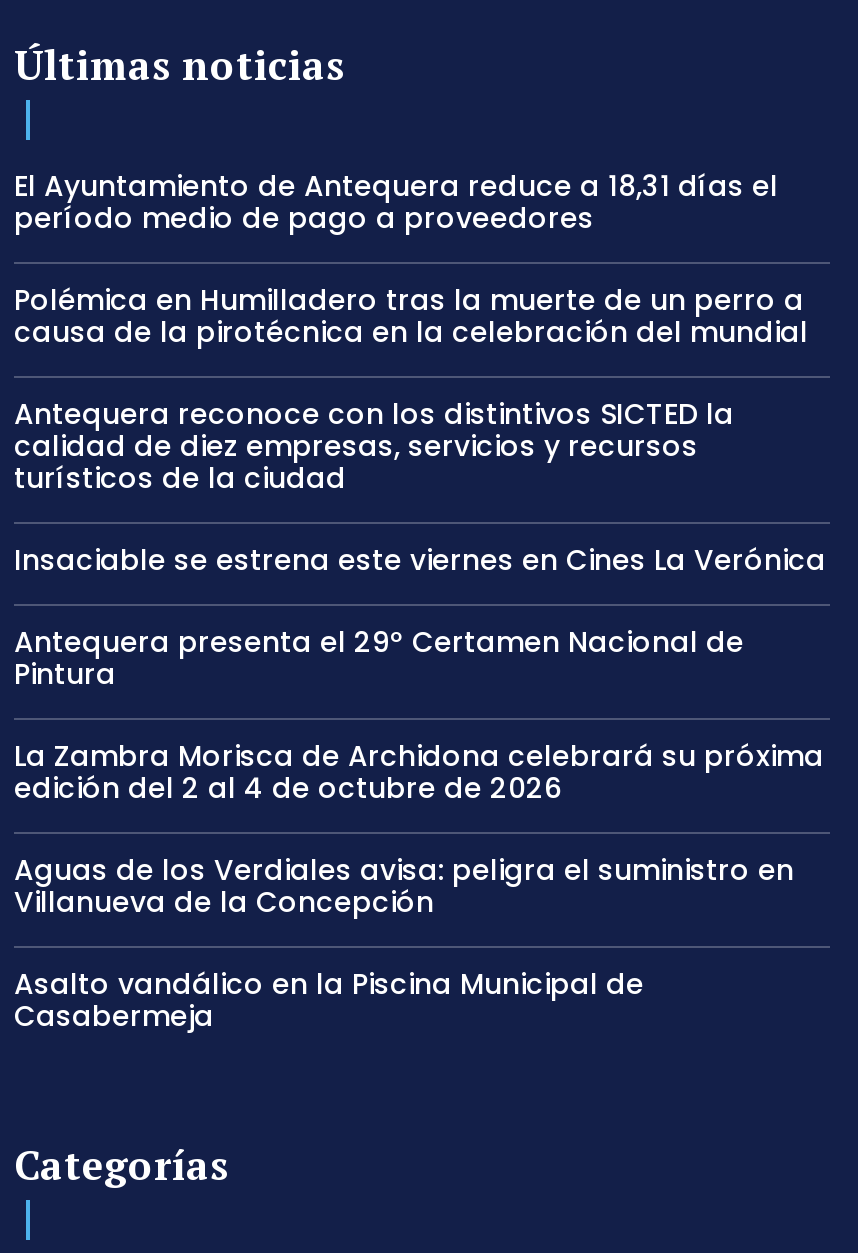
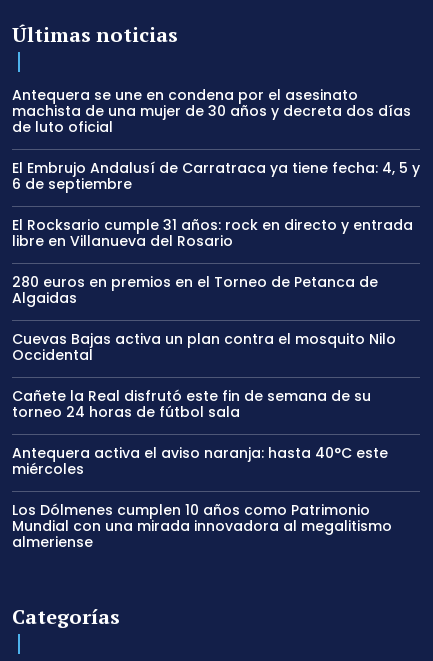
[14,166,778,238] El Ayuntamiento de Antequera reduce a 18,31 días el | período medio de pago a proveedores -> [12,84,411,136] Antequera se une en condena por el asesinato | machista de una mujer de 30 años y decreta dos días | de luto oficial
[14,280,808,352] Polémica en Humilladero tras la muerte de un perro a | causa de la pirotécnica en la celebración del mundial -> [12,157,420,193] El Embrujo Andalusí de Carratraca ya tiene fecha: 4, 5 y | 6 de septiembre
[14,394,734,498] Antequera reconoce con los distintivos SICTED la | calidad de diez empresas, servicios y recursos | turísticos de la ciudad -> [12,214,413,250] El Rocksario cumple 31 años: rock en directo y entrada | libre en Villanueva del Rosario
[14,540,826,580] Insaciable se estrena este viernes en Cines La Verónica -> [12,271,378,307] 280 euros en premios en el Torneo de Petanca de | Algaidas
[14,622,744,694] Antequera presenta el 29º Certamen Nacional de | Pintura -> [12,328,396,364] Cuevas Bajas activa un plan contra el mosquito Nilo | Occidental
[14,736,824,808] La Zambra Morisca de Archidona celebrará su próxima | edición del 2 al 4 de octubre de 2026 -> [12,385,371,421] Cañete la Real disfrutó este fin de semana de su | torneo 24 horas de fútbol sala
[14,850,794,922] Aguas de los Verdiales avisa: peligra el suministro en | Villanueva de la Concepción -> [12,442,388,478] Antequera activa el aviso naranja: hasta 40°C este | miércoles
[14,964,644,1036] Asalto vandálico en la Piscina Municipal de | Casabermeja -> [12,499,392,551] Los Dólmenes cumplen 10 años como Patrimonio | Mundial con una mirada innovadora al megalitismo | almeriense

